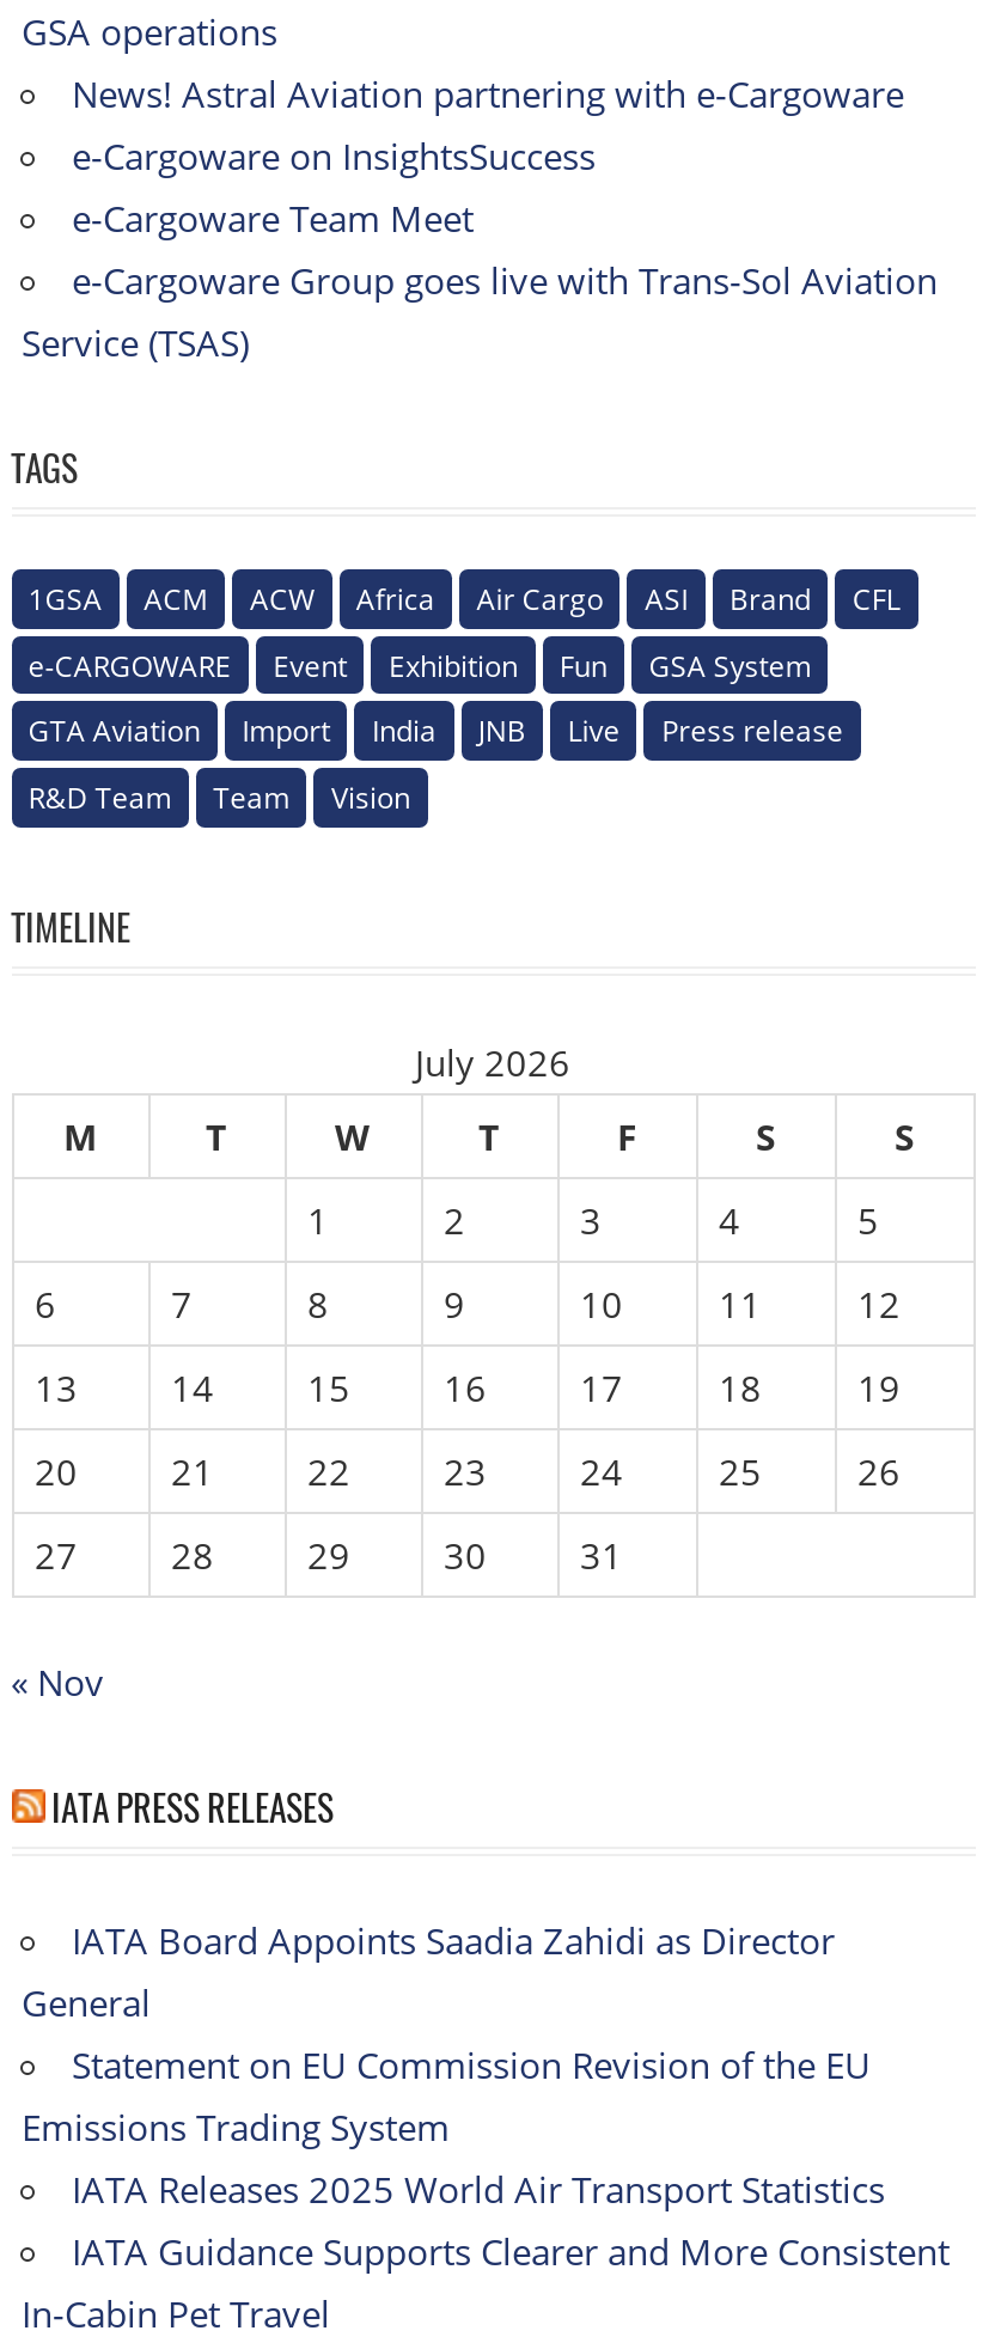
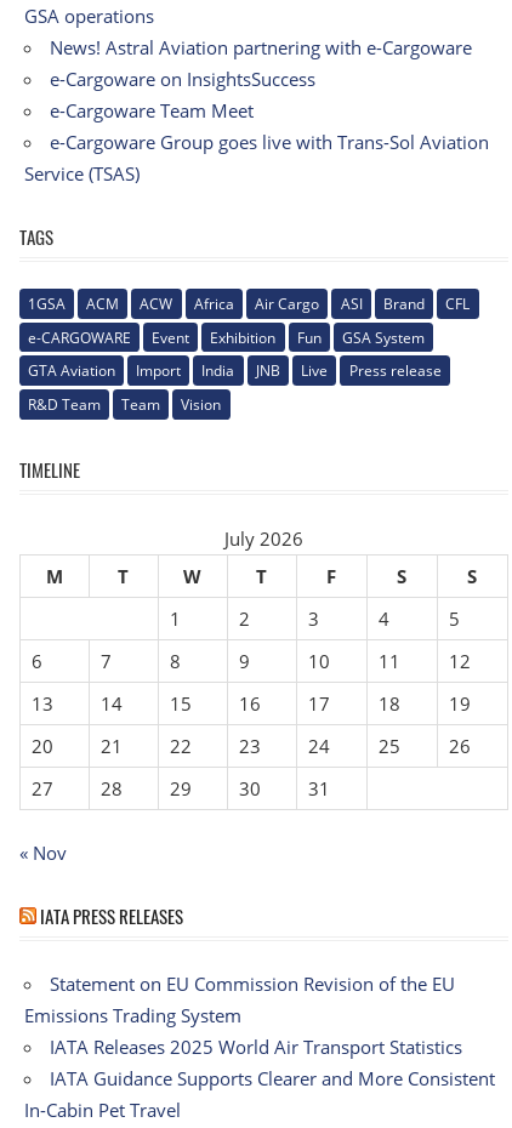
[22,1916,835,2026] IATA Board Appoints Saadia Zahidi as Director | General -> none

